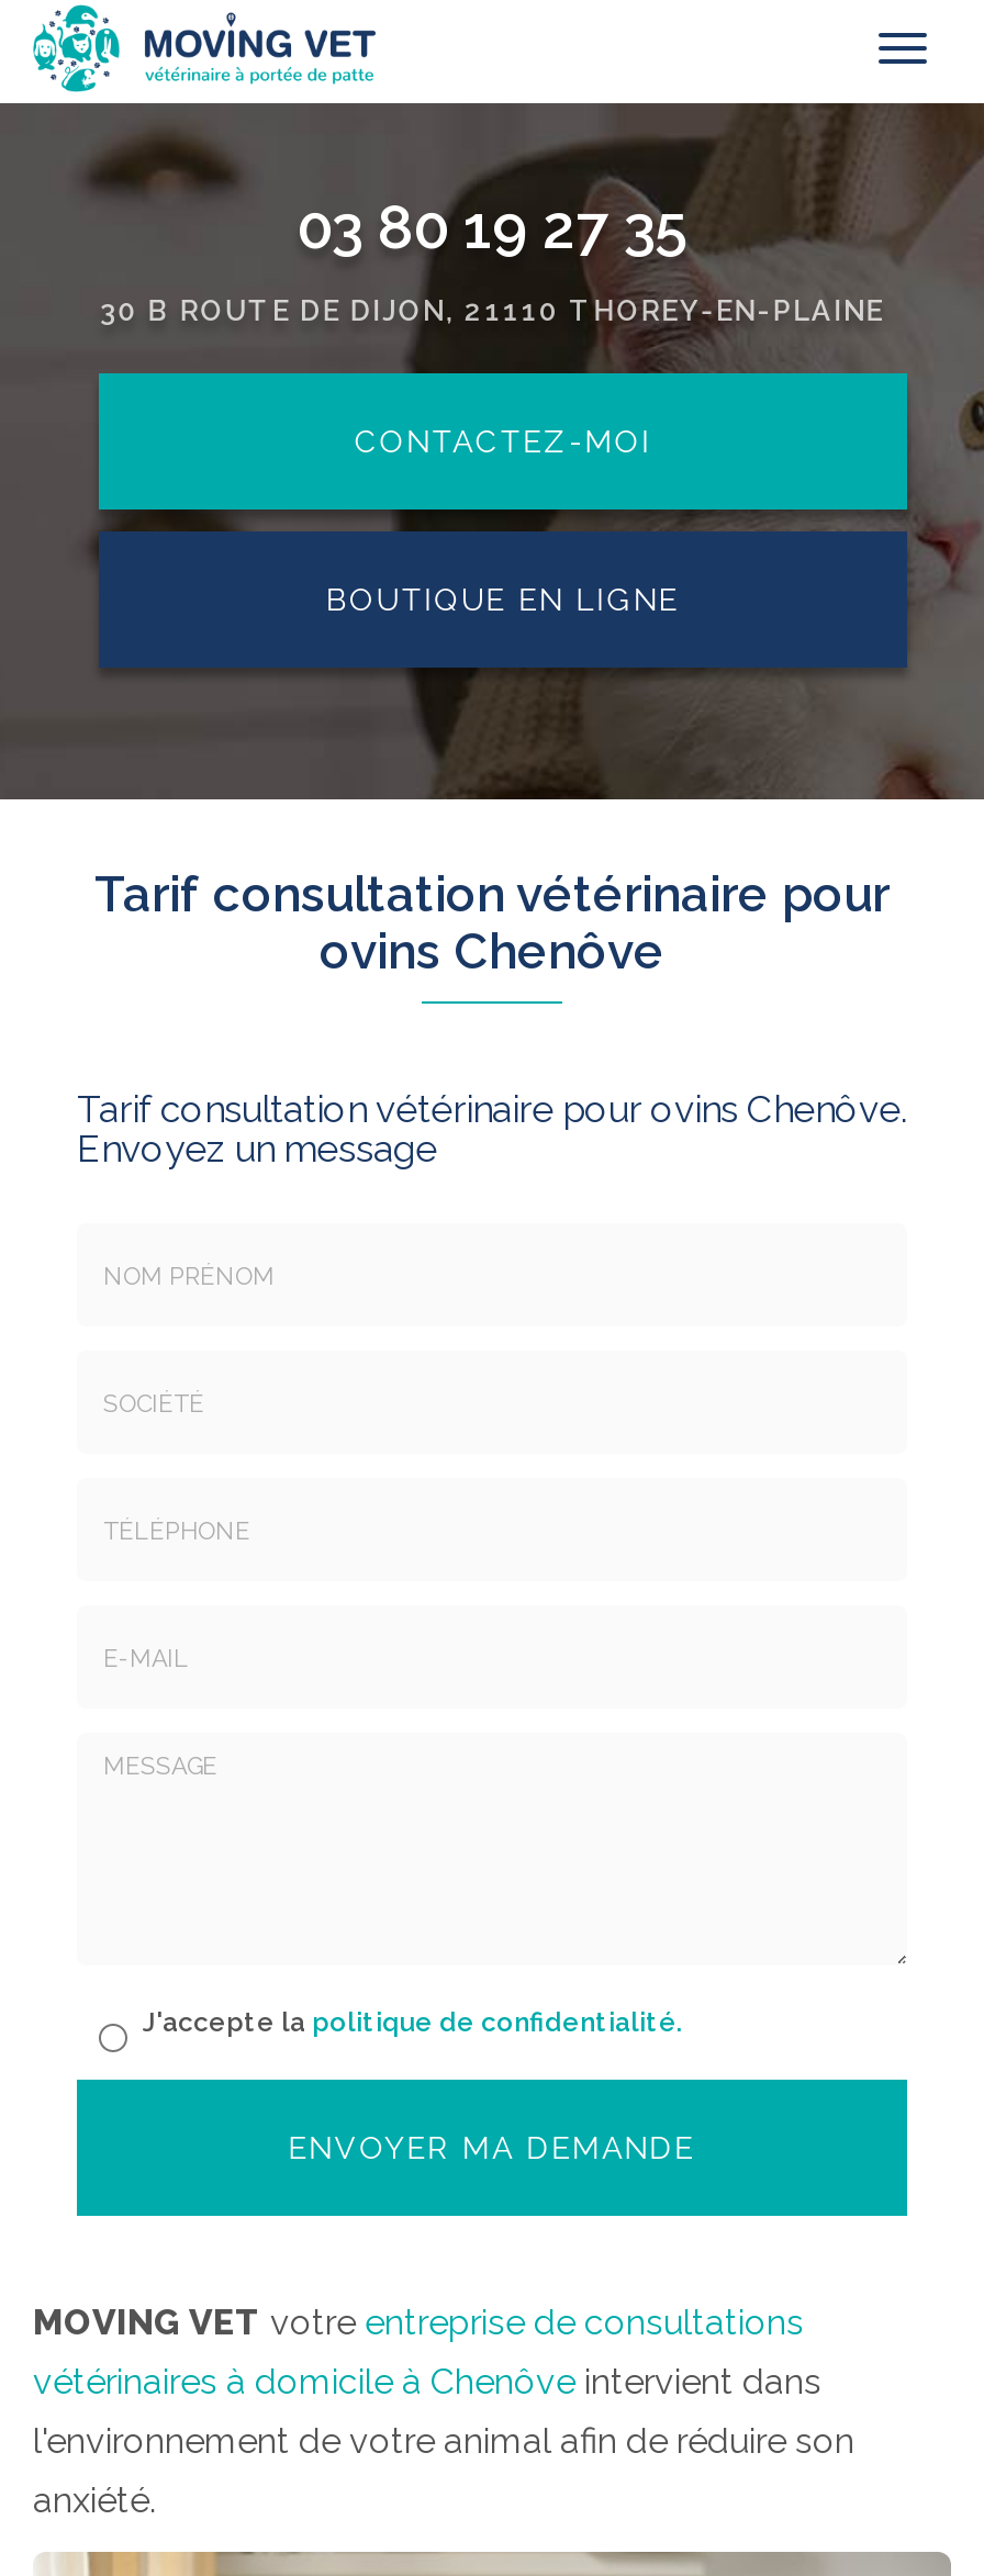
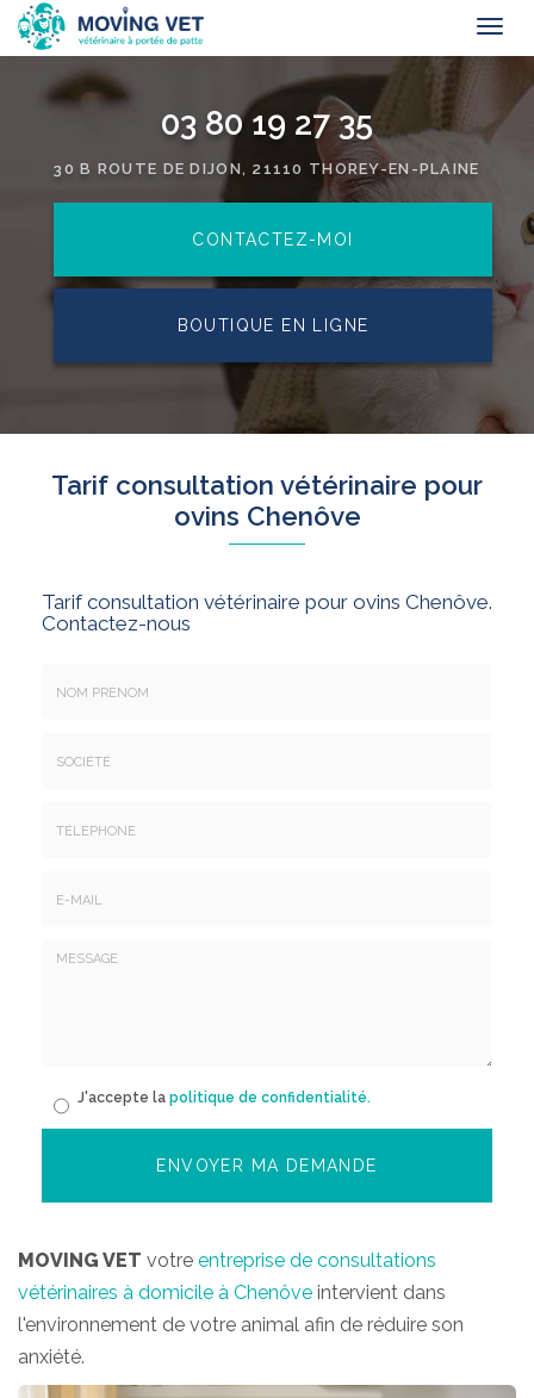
[77,1127,437,1171] Envoyez un message -> [42,611,191,635] Contactez-nous

